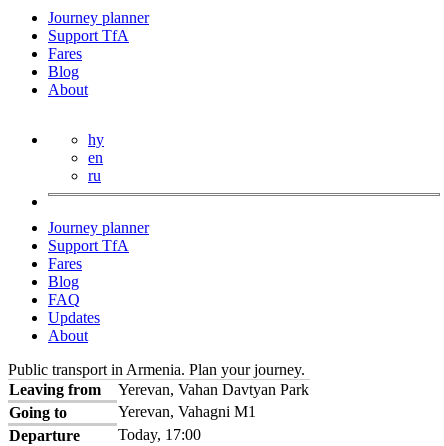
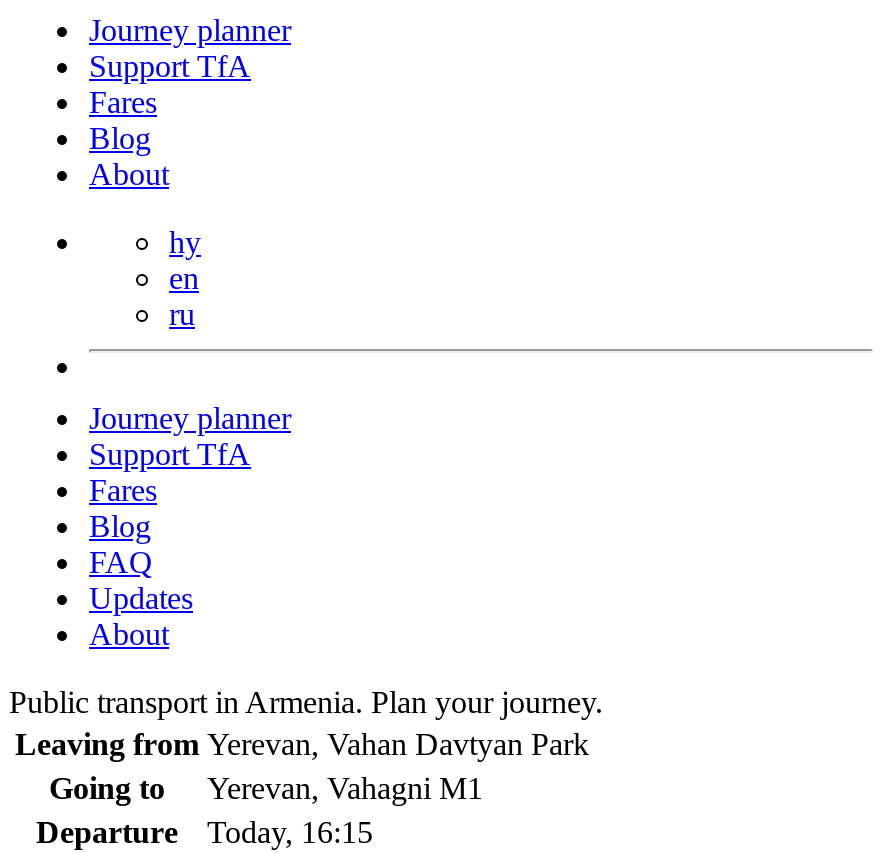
[118,426,201,443] Today, 17:00 -> [207,814,373,848] Today, 16:15

